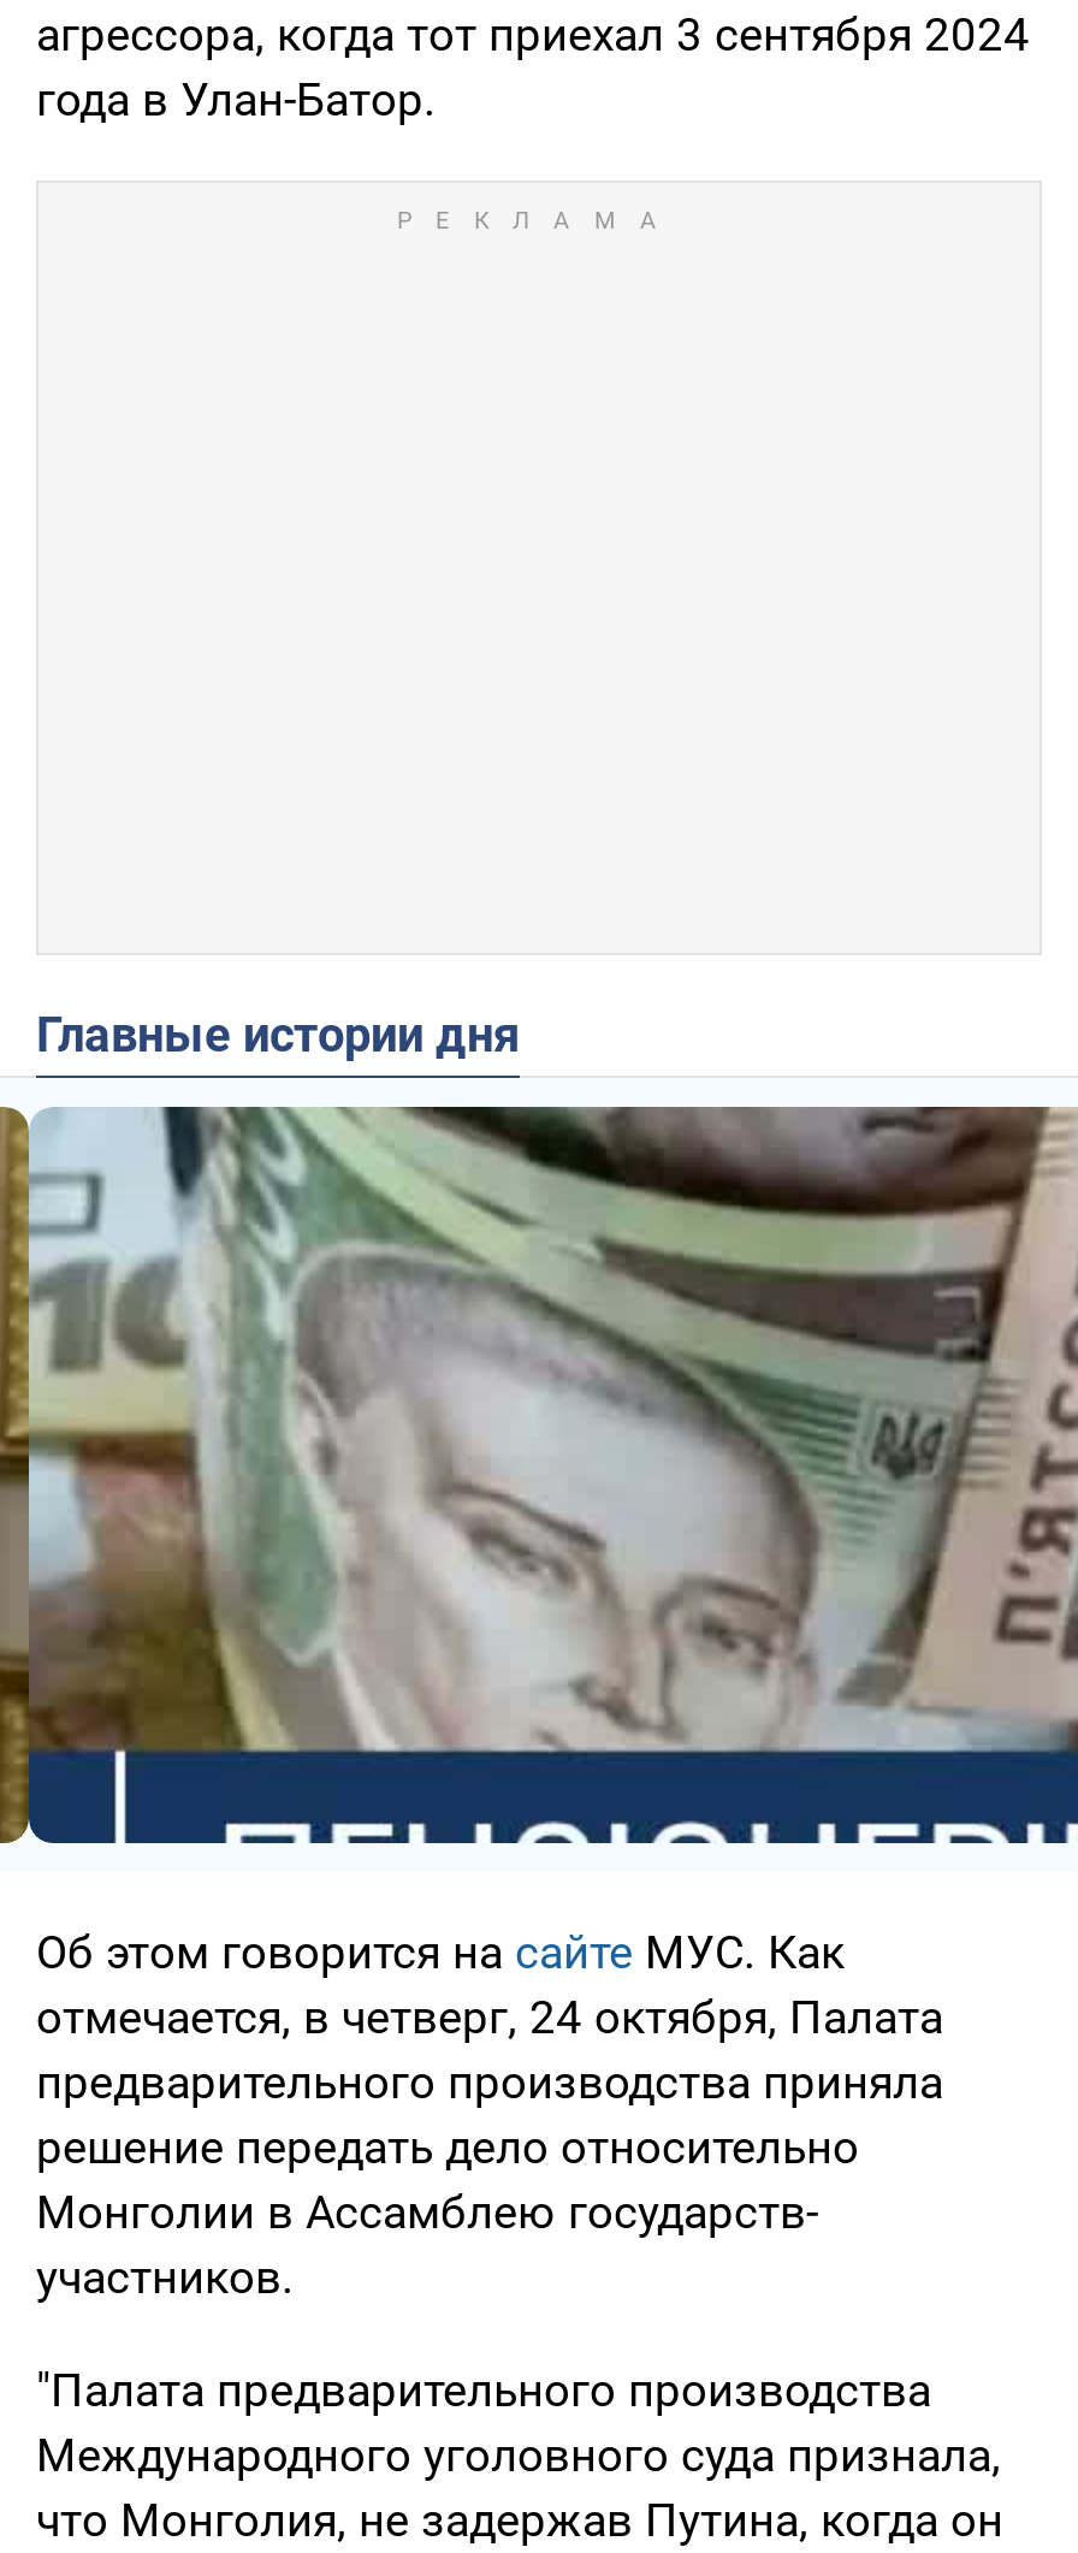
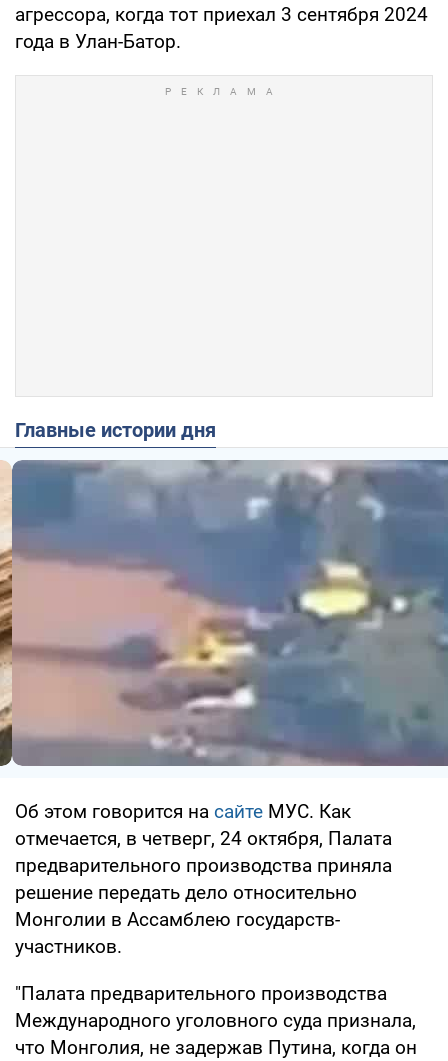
[7,1104,1071,1846] [image] -> [3,459,445,767] [image]

